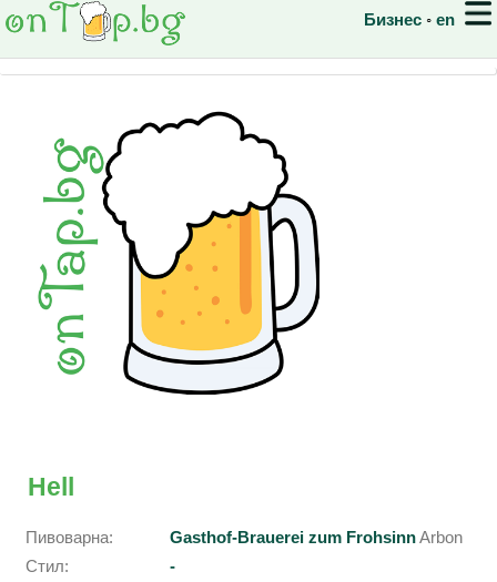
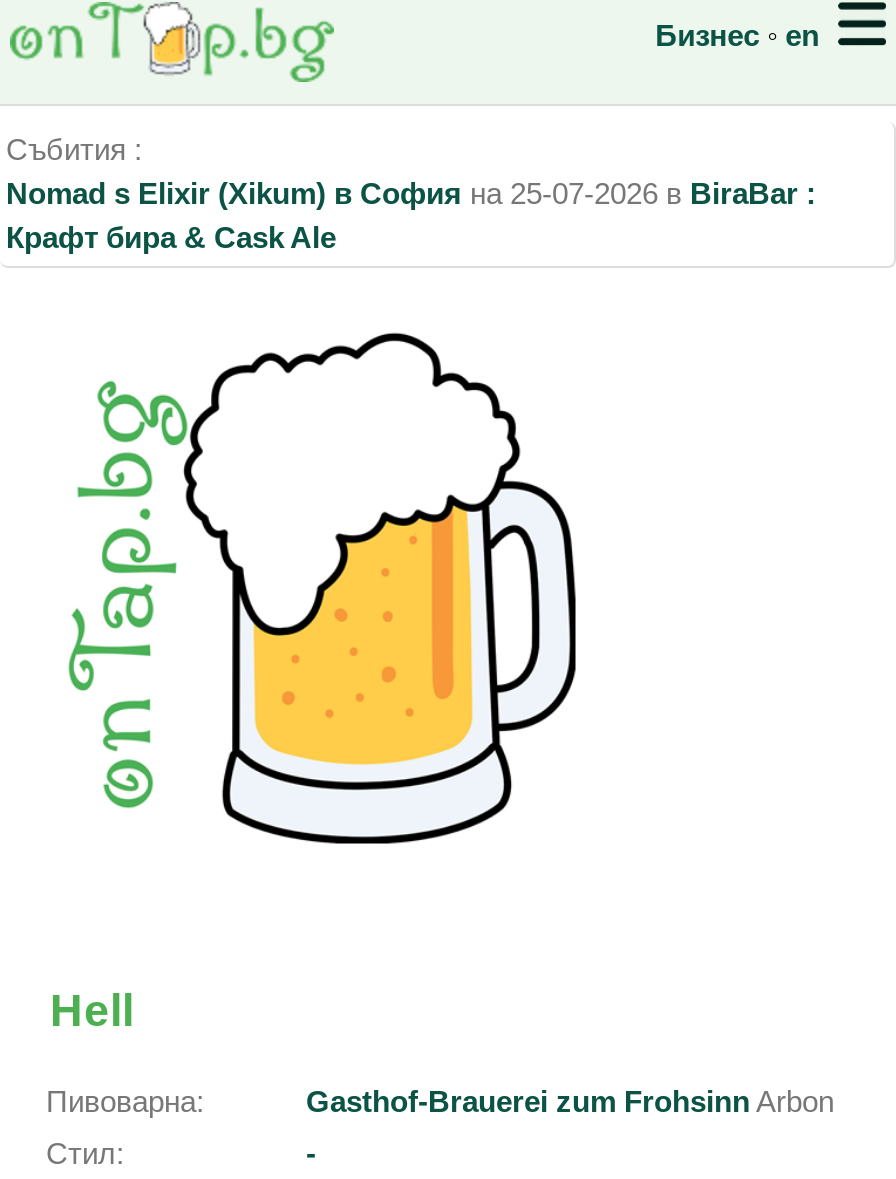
none -> [6,132,816,254] Събития : | Nomad s Elixir (Xikum) в София на 25-07-2026 в BiraBar : | Крафт бира & Cask Ale

